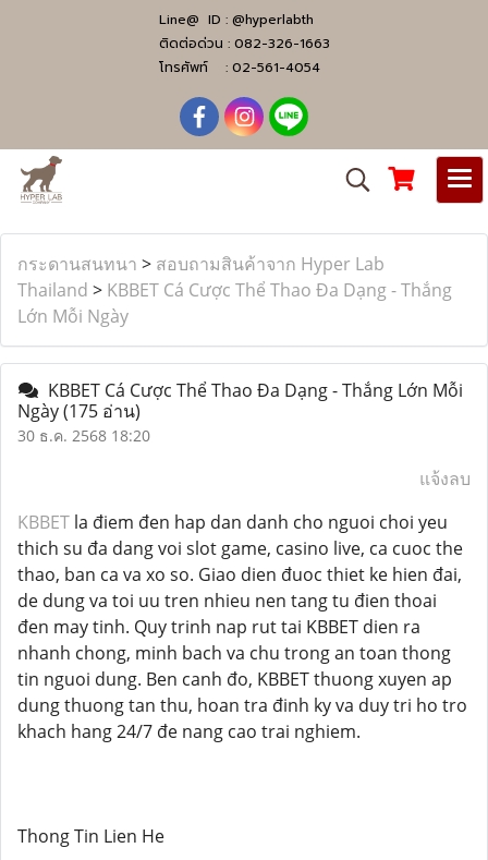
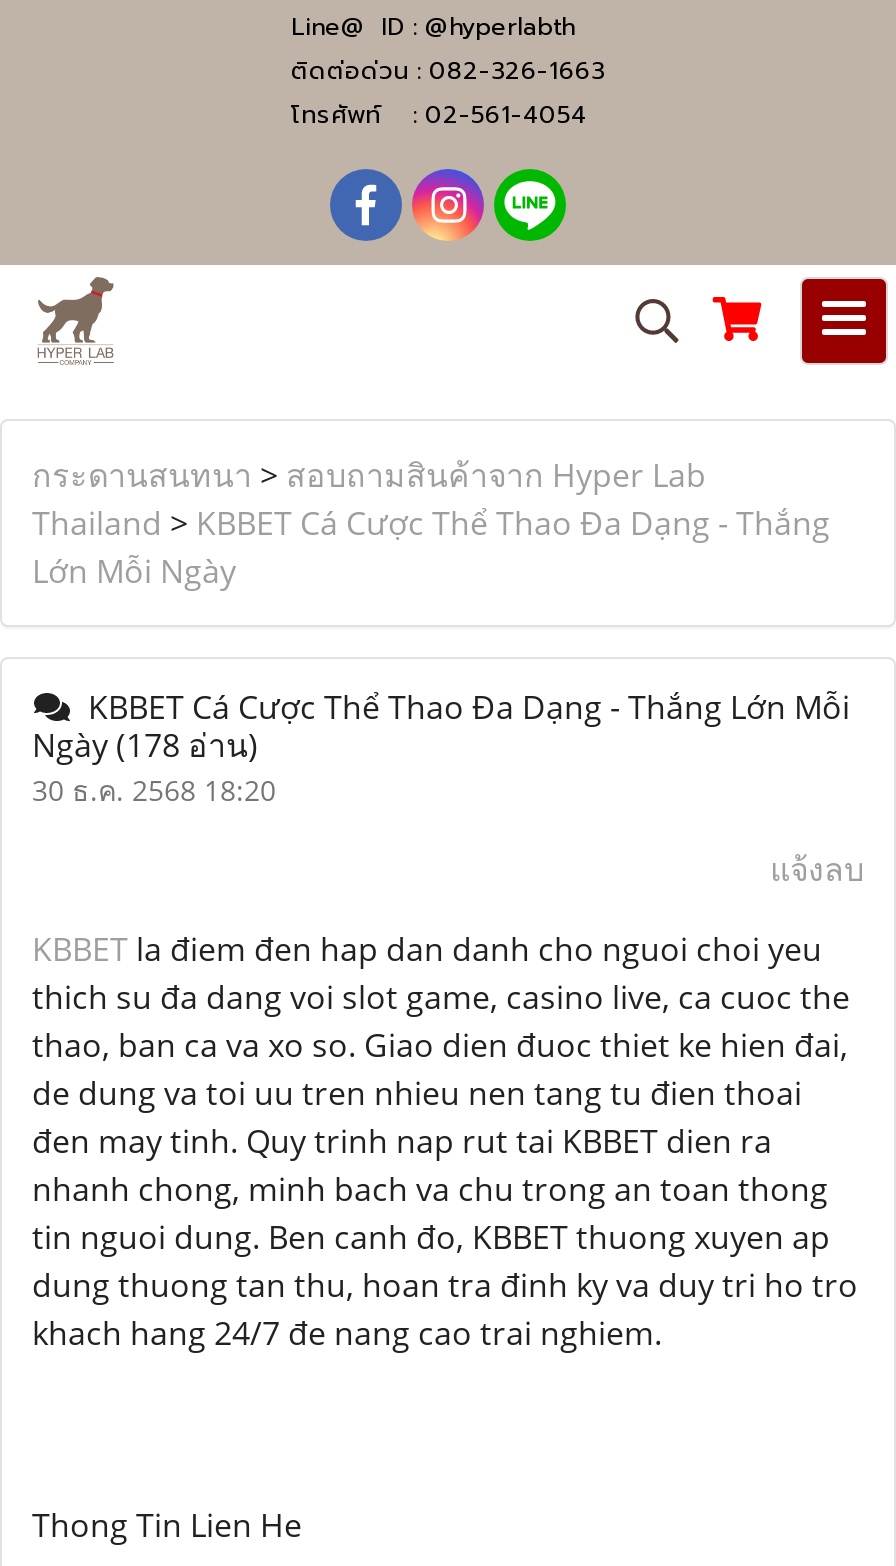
[17,399,141,423] Ngày (175 อ่าน) -> [32,723,258,767] Ngày (178 อ่าน)

